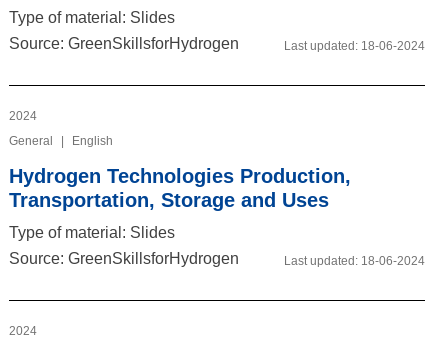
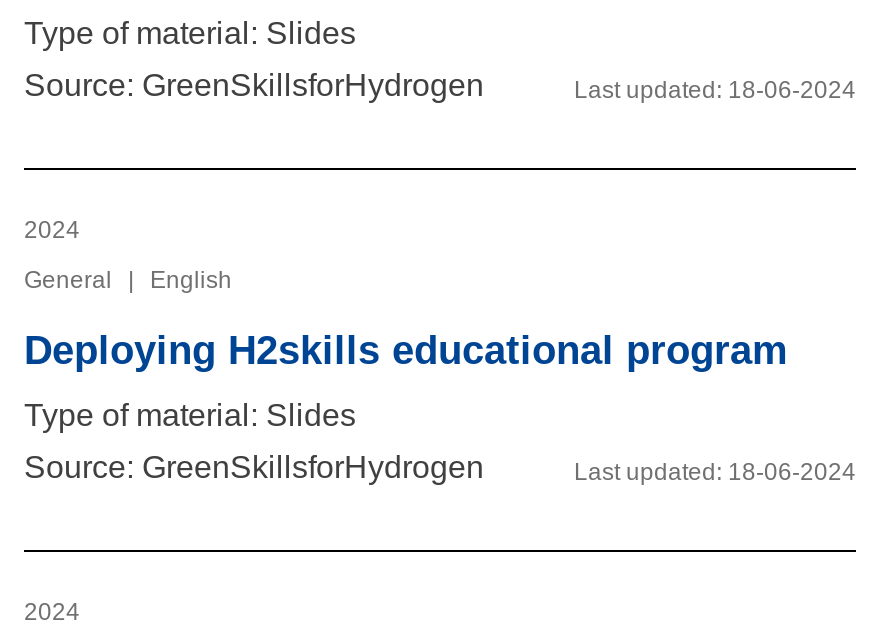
[9,165,351,211] Hydrogen Technologies Production, | Transportation, Storage and Uses -> [24,328,788,372] Deploying H2skills educational program

